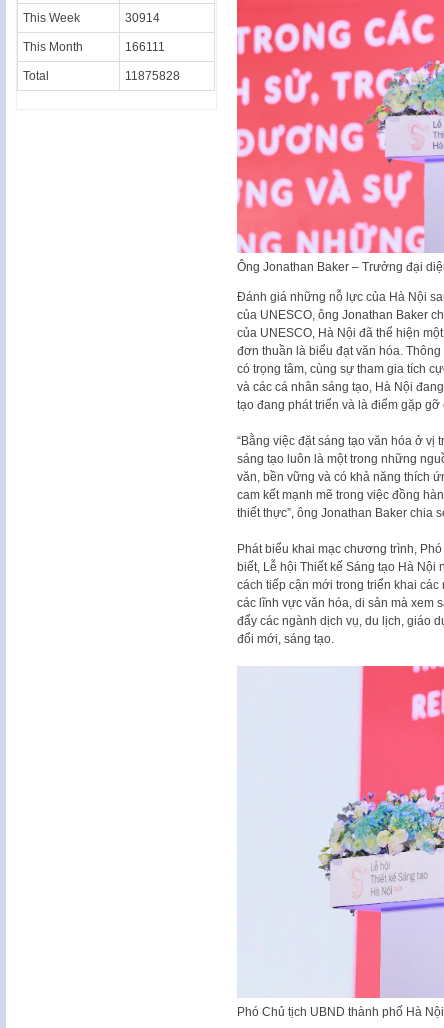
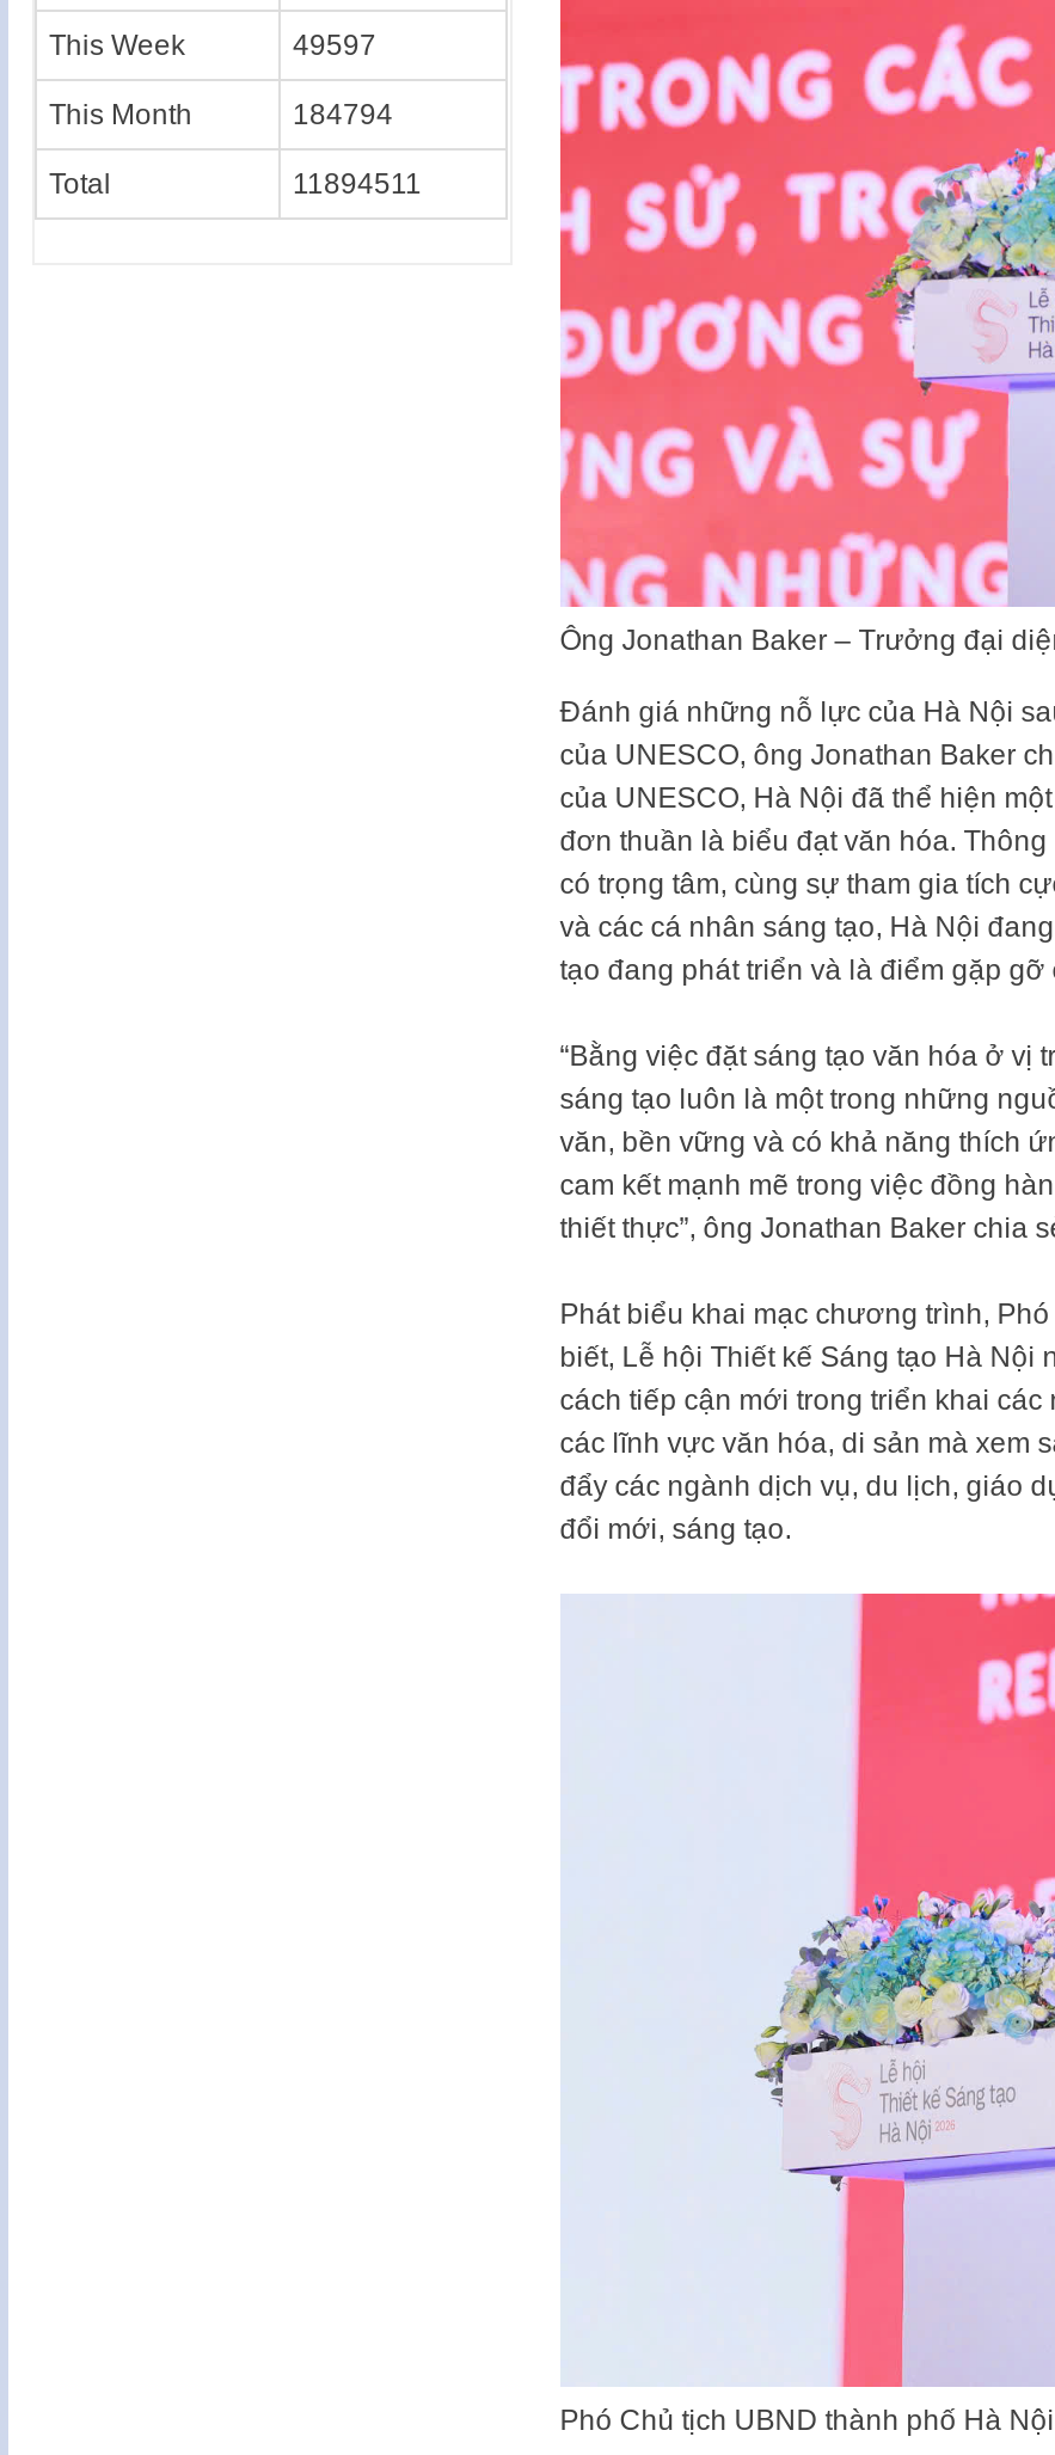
[125,11,160,25] 30914 -> [293,28,376,62] 49597
[125,40,165,54] 166111 -> [293,98,393,131] 184794
[125,69,180,83] 11875828 -> [293,167,422,200] 11894511

